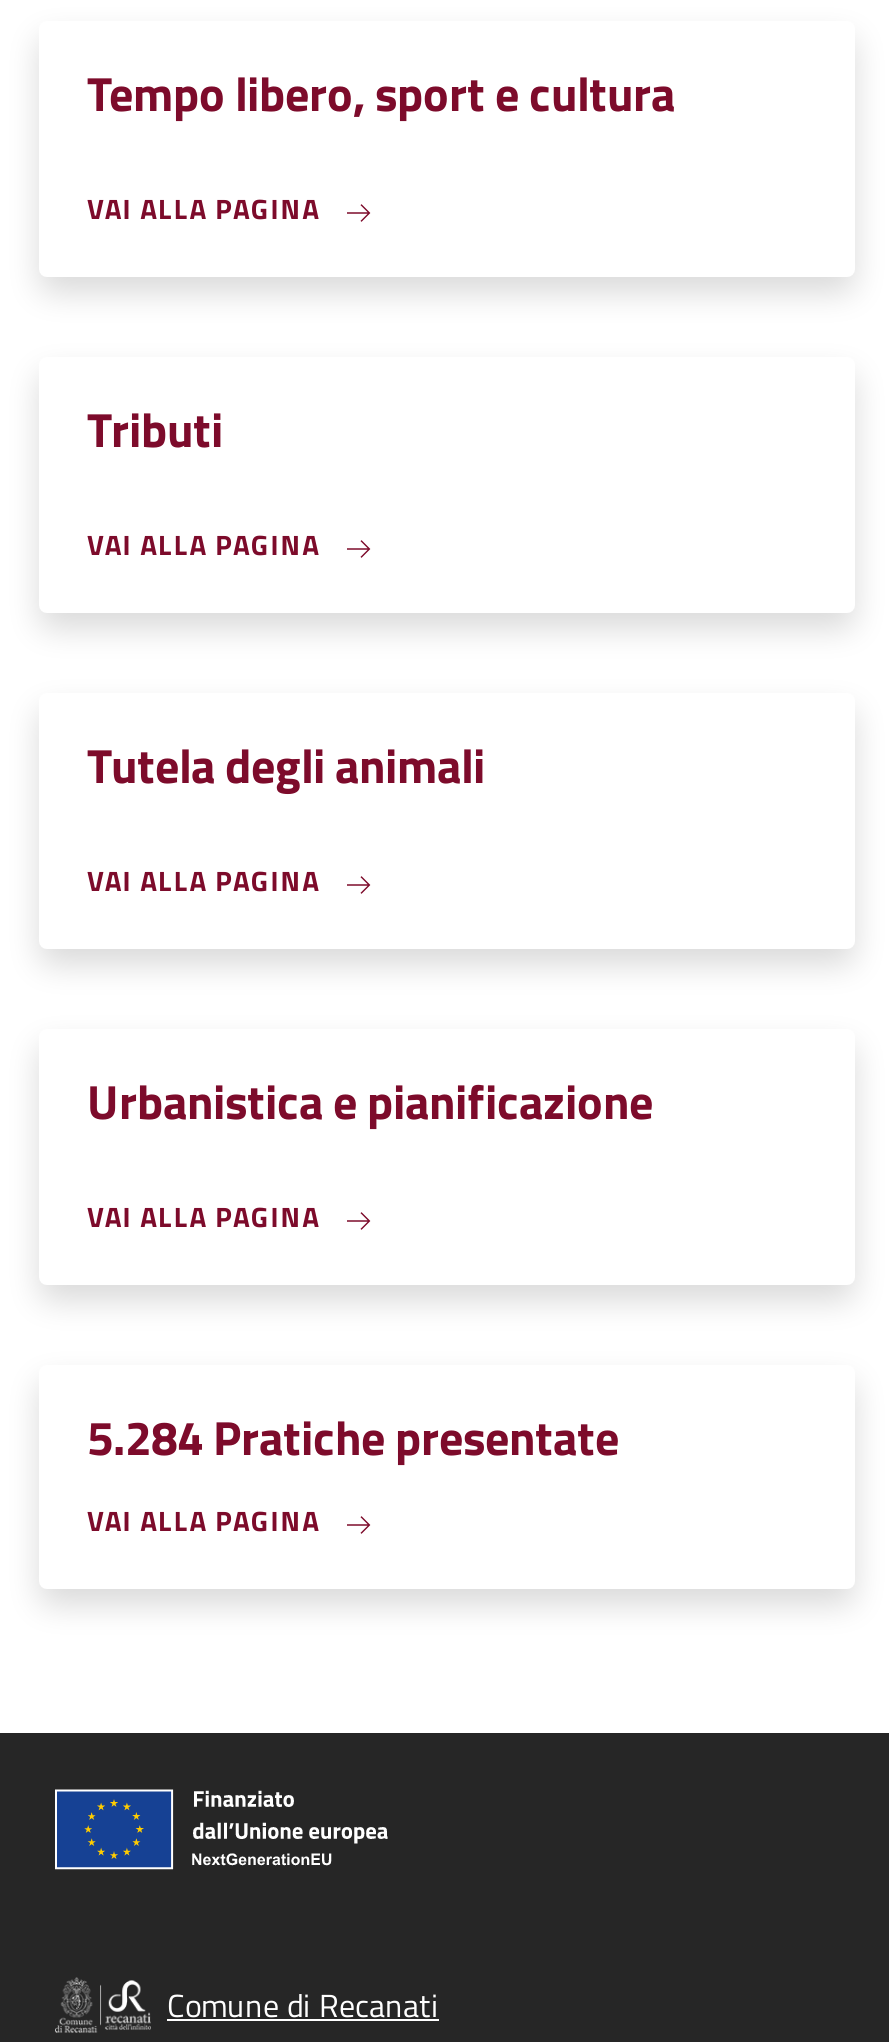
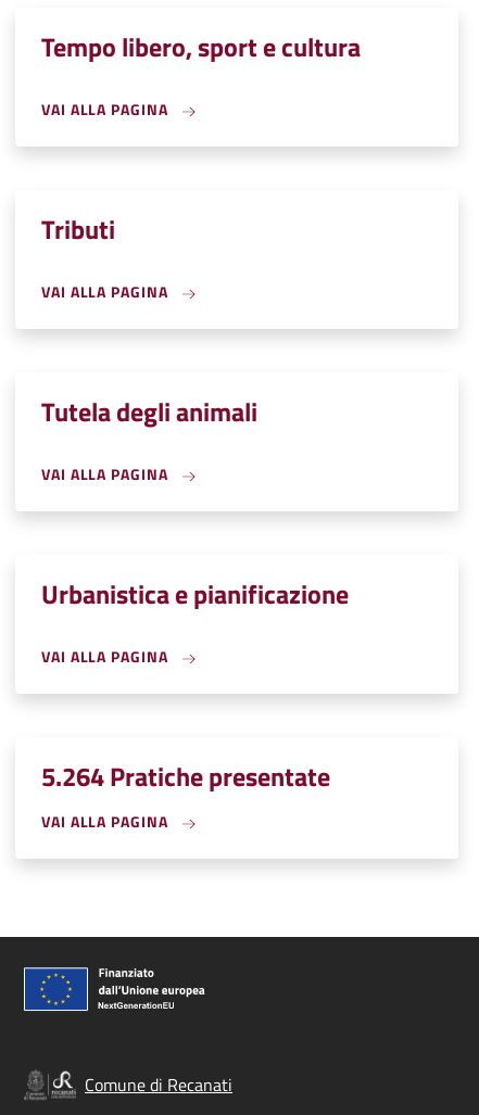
[87,1401,619,1473] 5.284 Pratiche presentate -> [41,757,330,796] 5.264 Pratiche presentate

